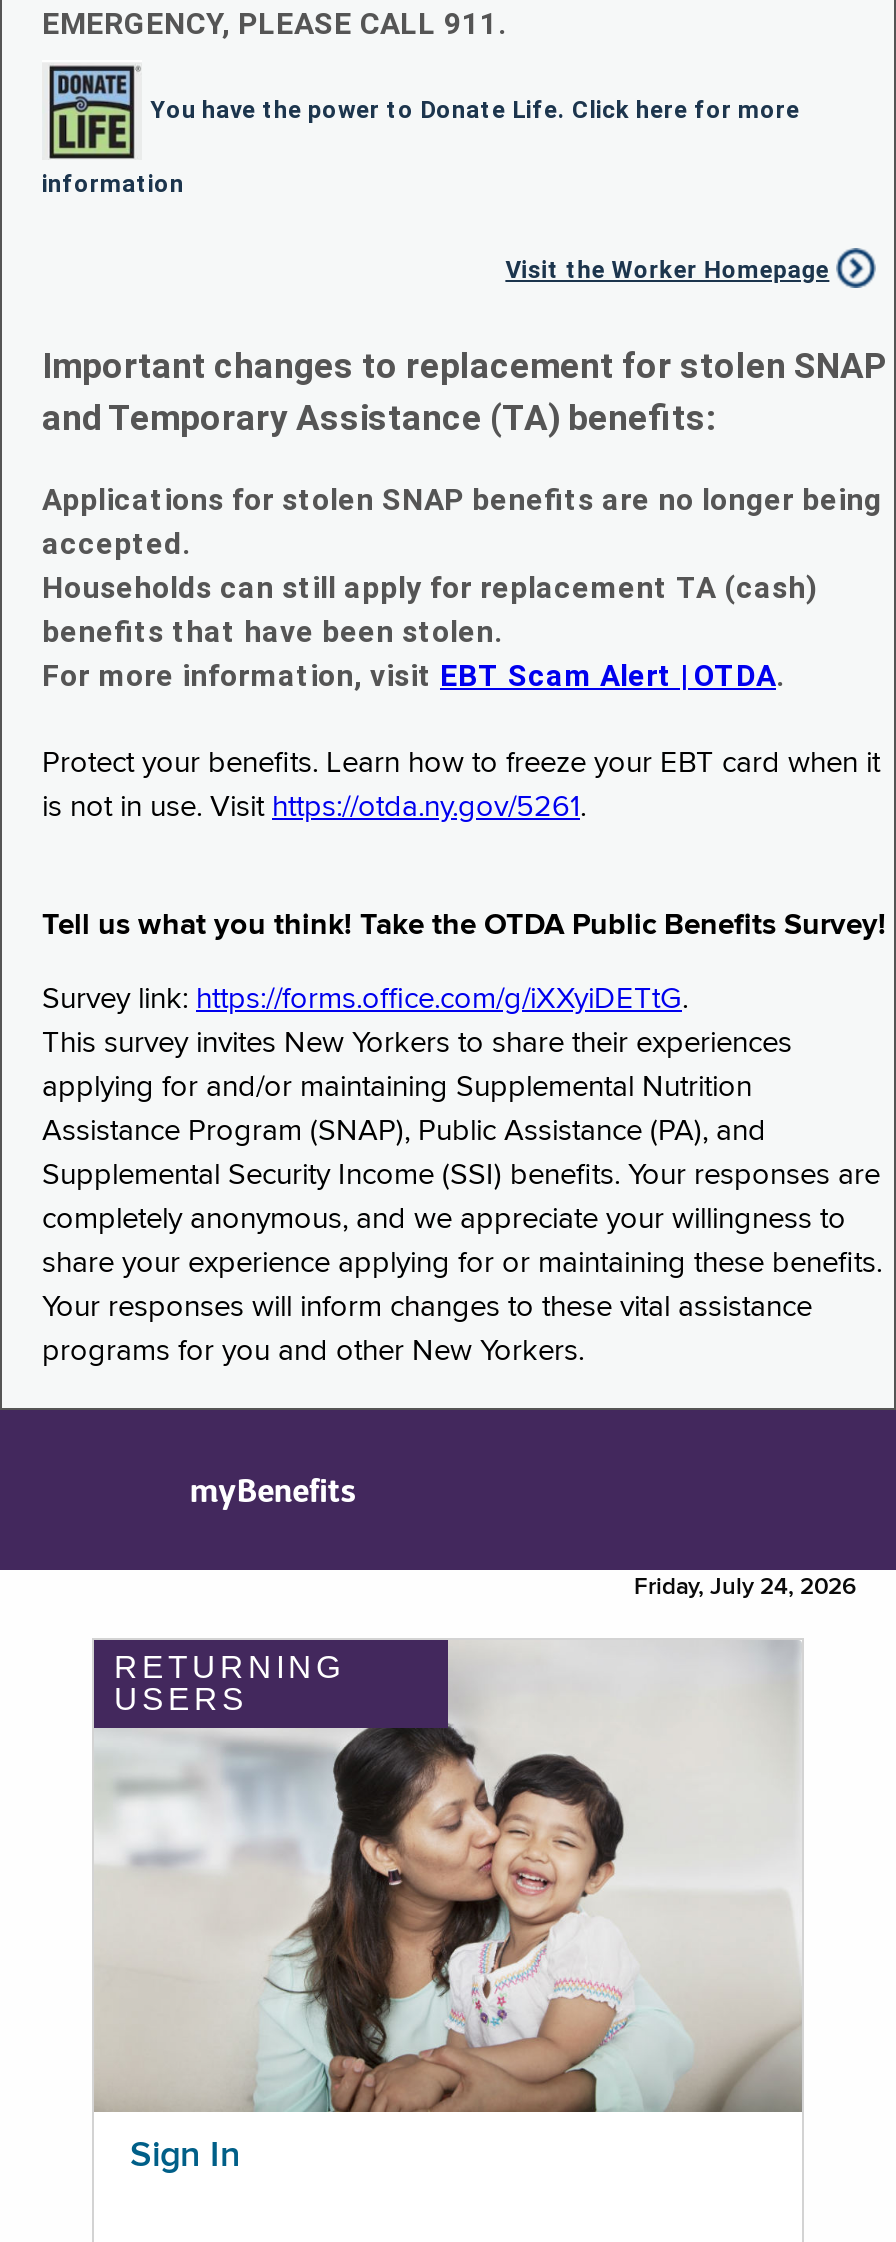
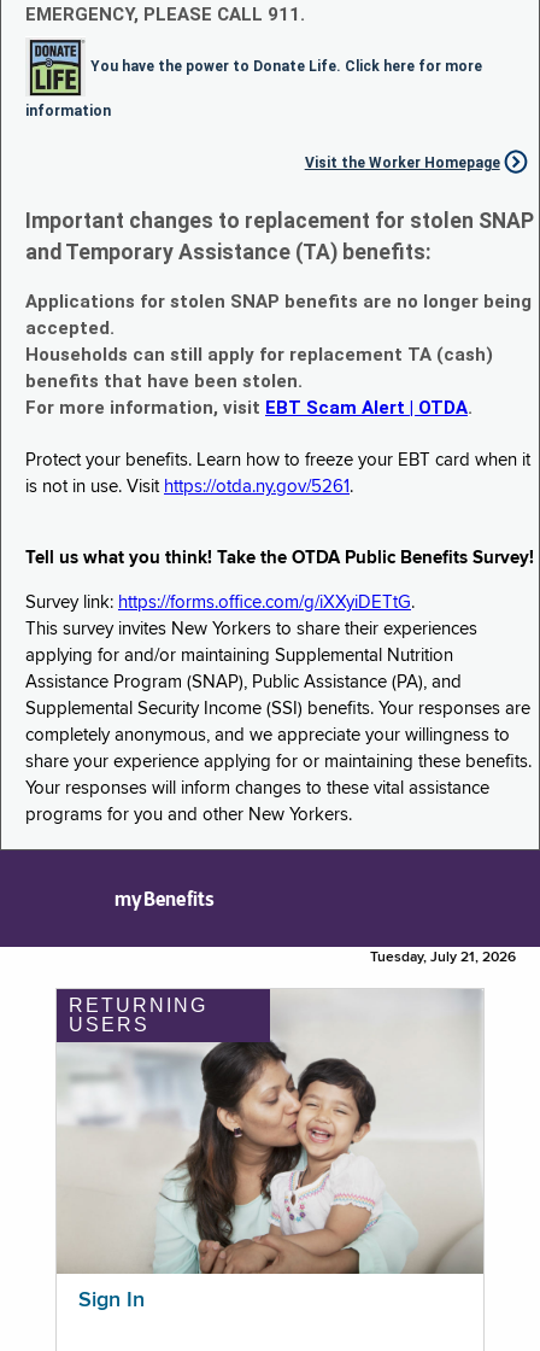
[634,1576,856,1600] Friday, July 24, 2026 -> [370,951,516,965] Tuesday, July 21, 2026

